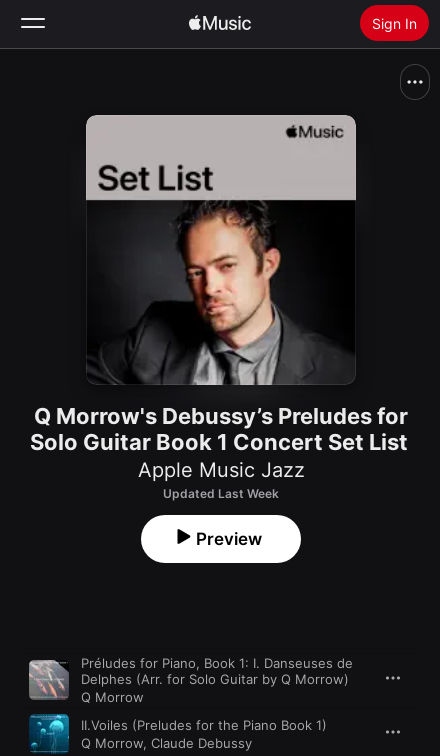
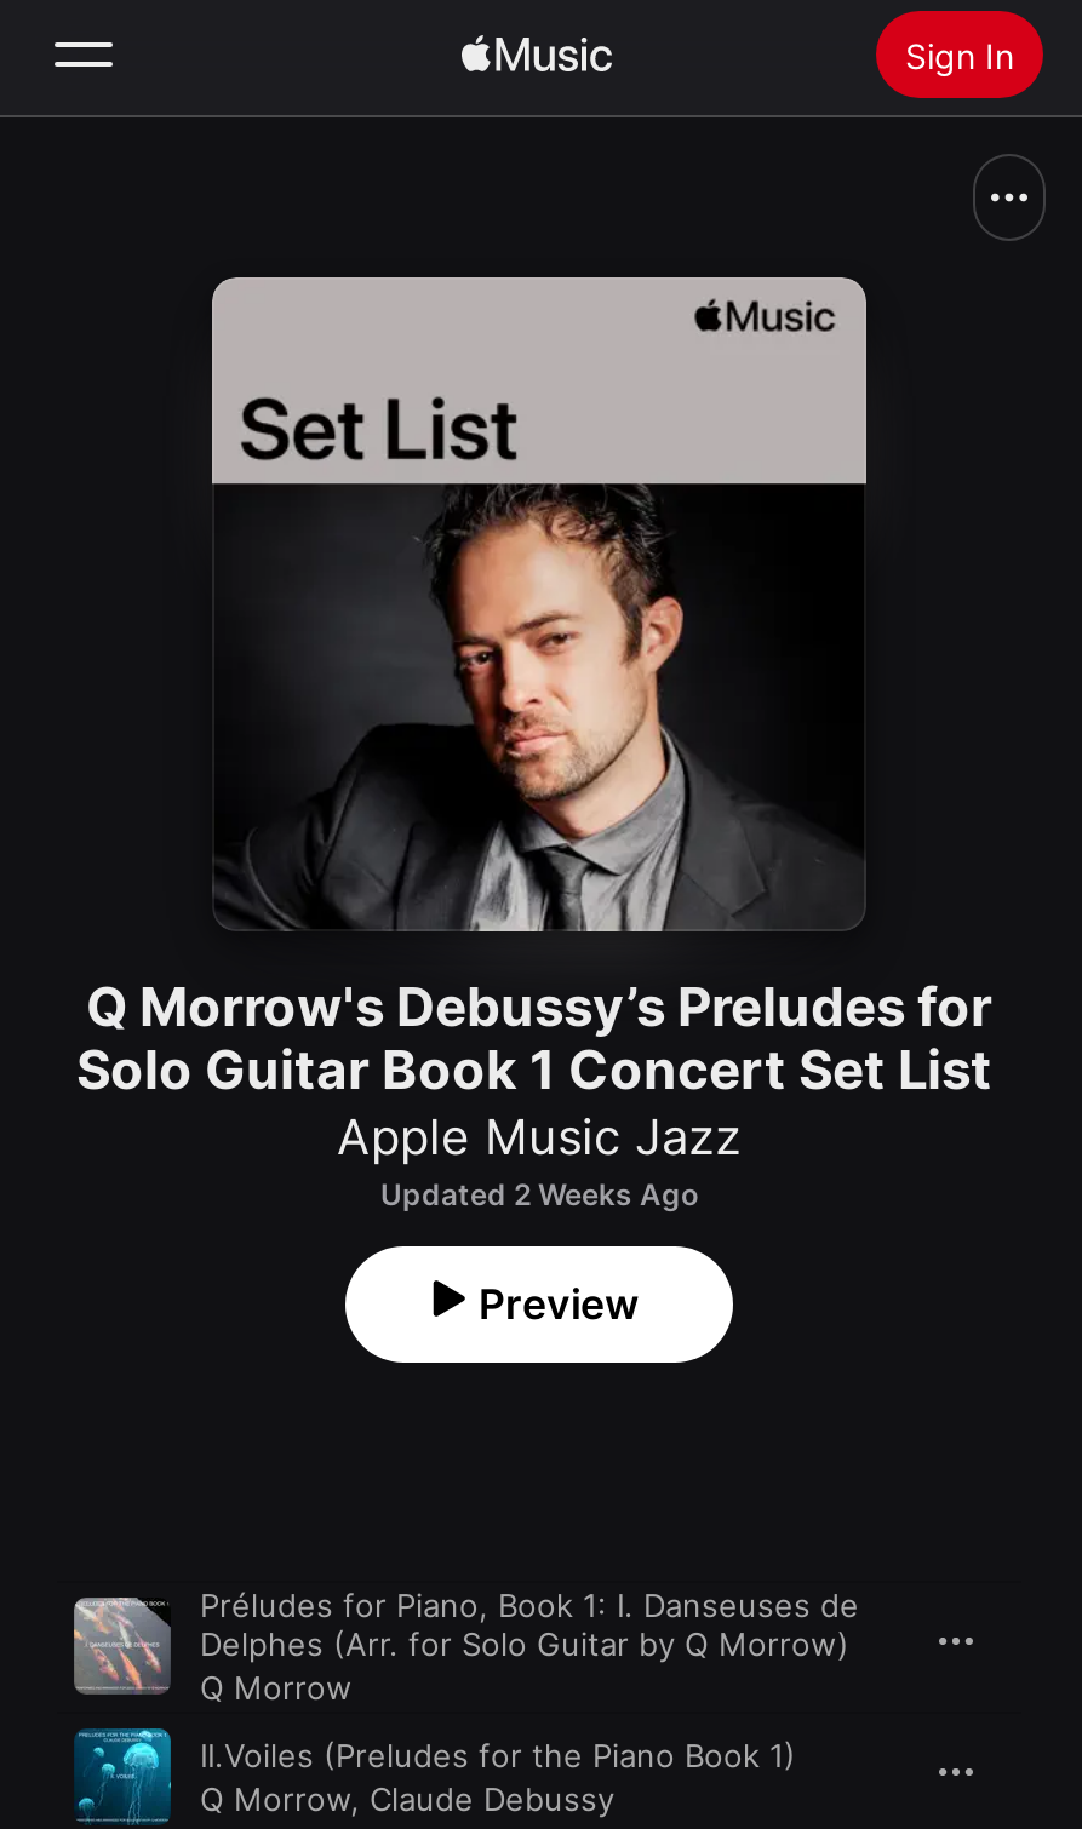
[163,486,279,501] Updated Last Week -> [380,1176,698,1212] Updated 2 Weeks Ago

